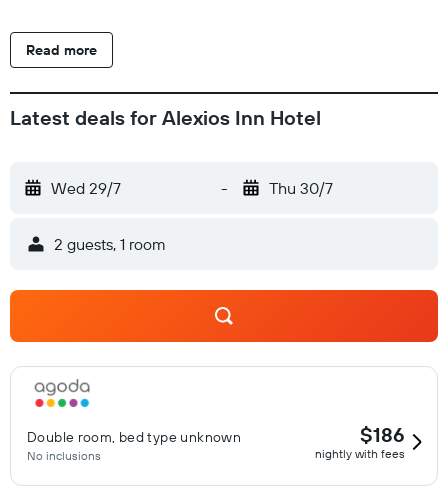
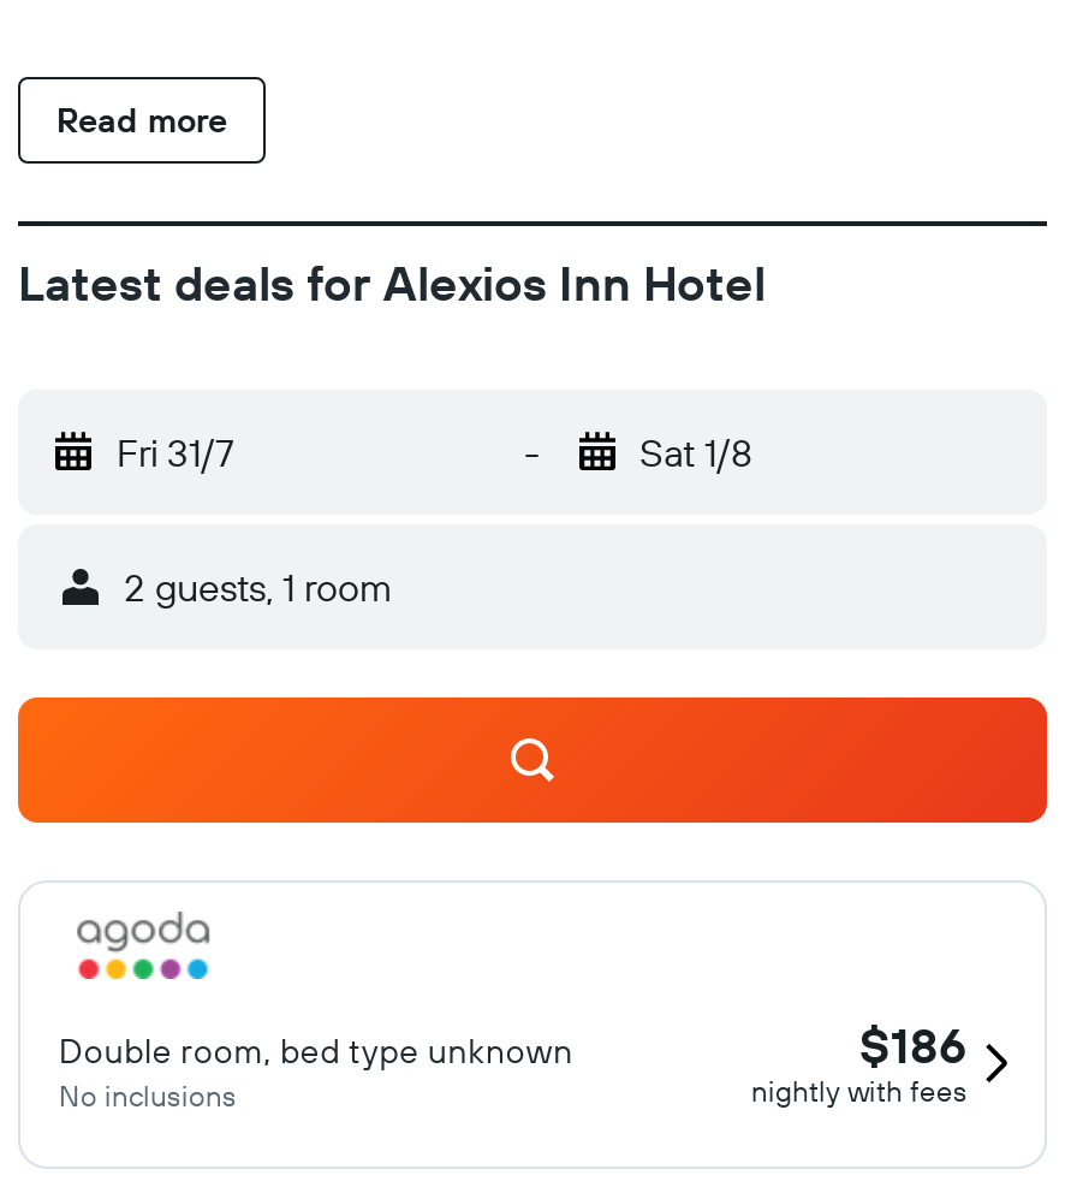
[51,178,121,198] Wed 29/7 -> [117,428,234,476] Fri 31/7
[268,178,332,198] Thu 30/7 -> [639,428,752,476] Sat 1/8

